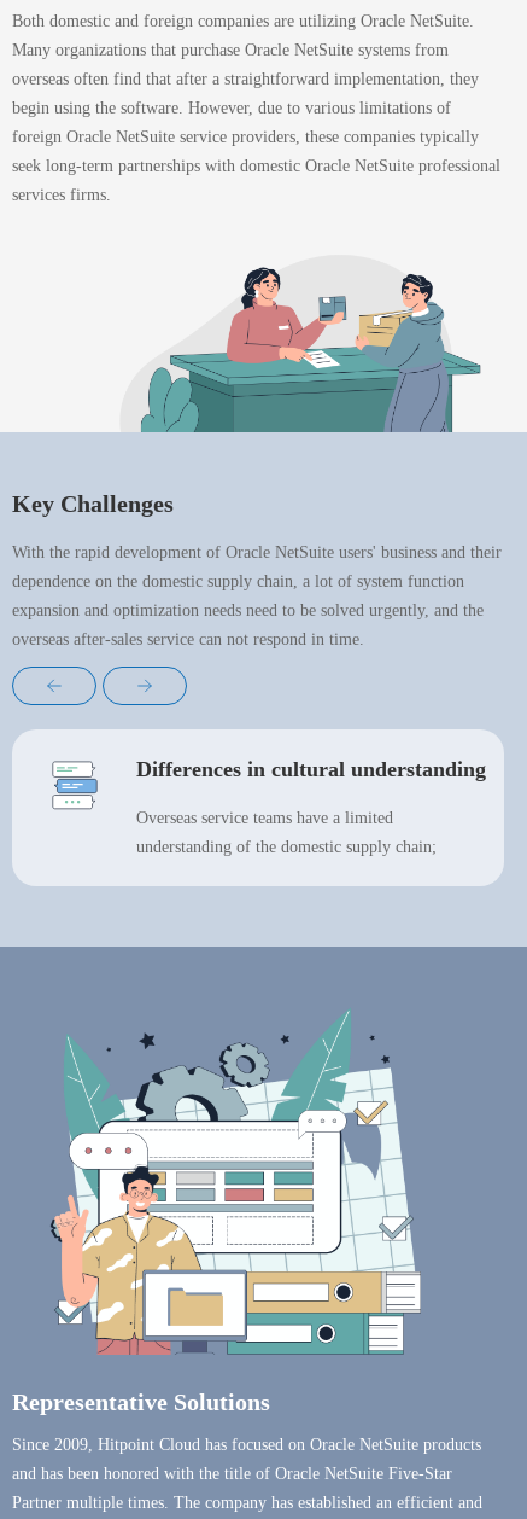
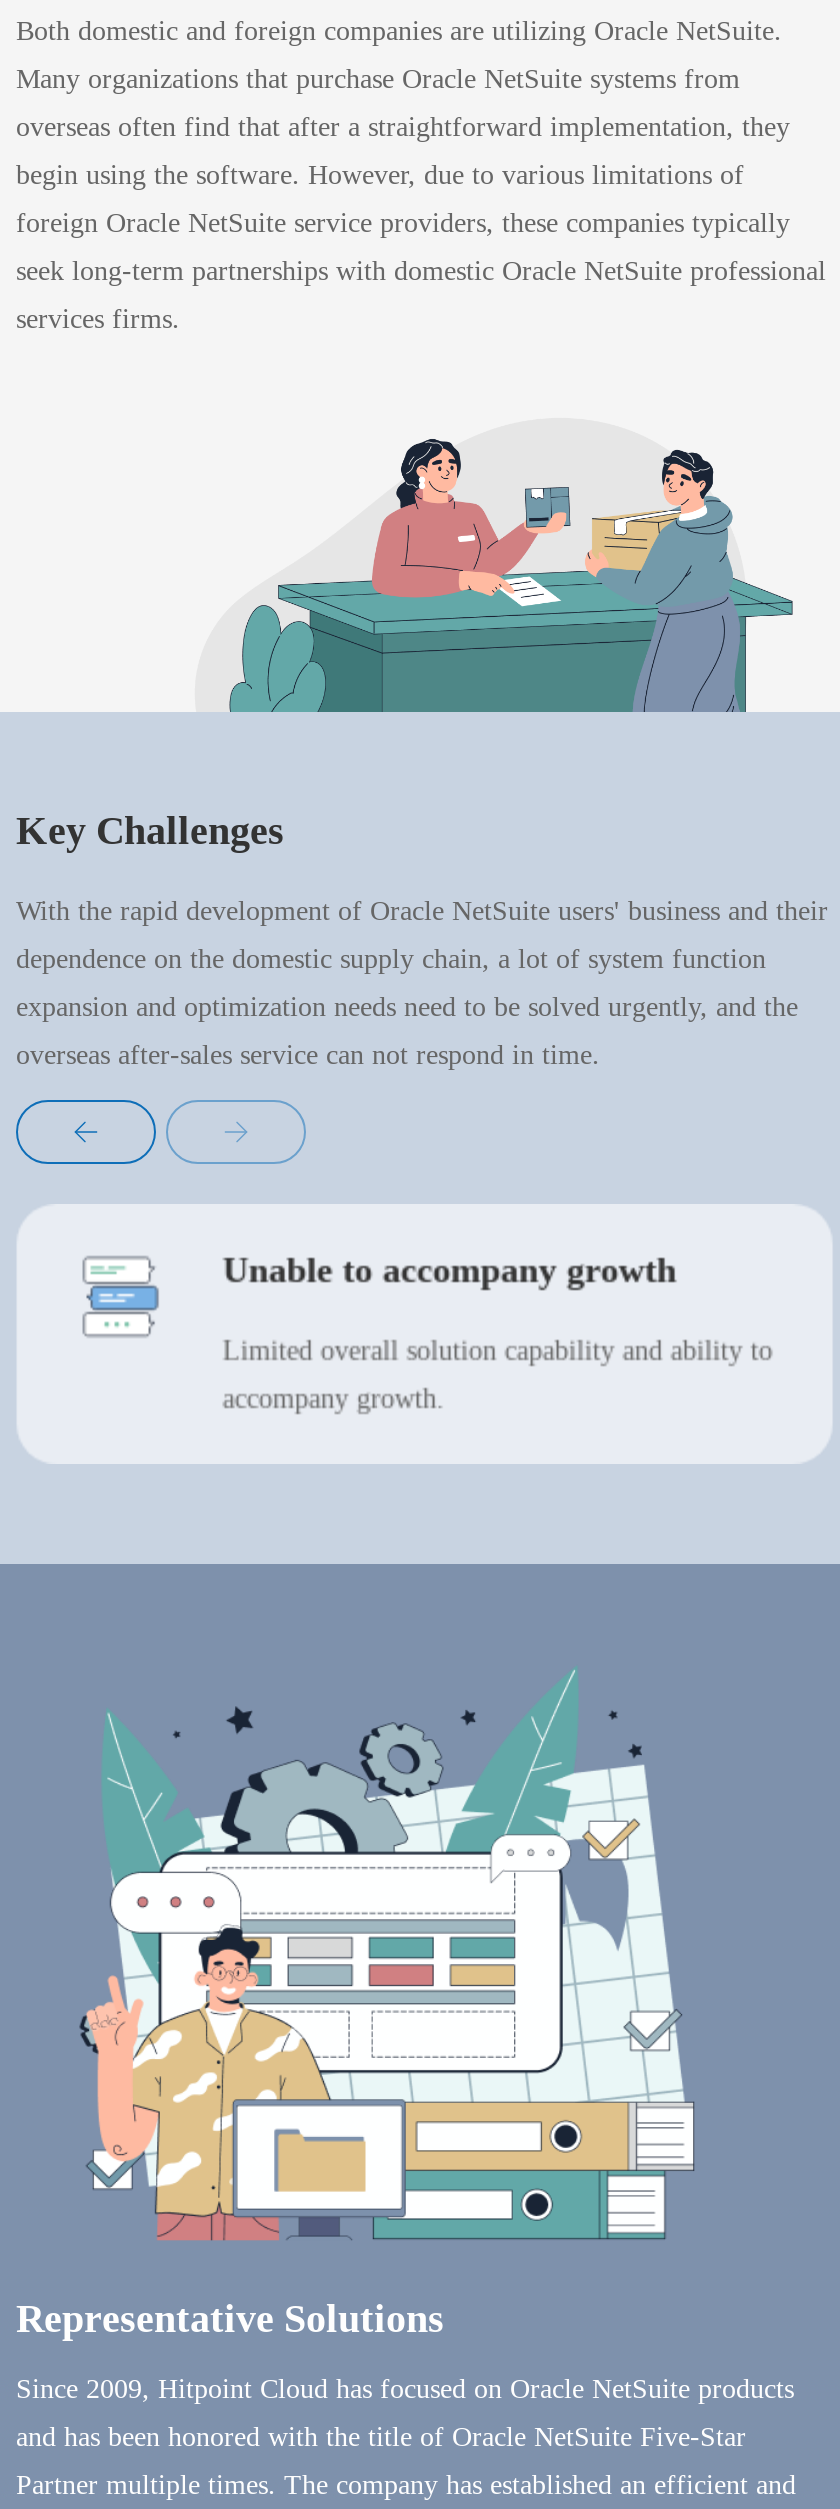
[136,757,486,781] Differences in cultural understanding -> [222,1249,676,1289] Unable to accompany growth
[136,809,393,827] Overseas service teams have a limited -> [222,1335,772,1365] Limited overall solution capability and ability to
[136,838,437,856] understanding of the domestic supply chain; -> [222,1383,444,1413] accompany growth.

